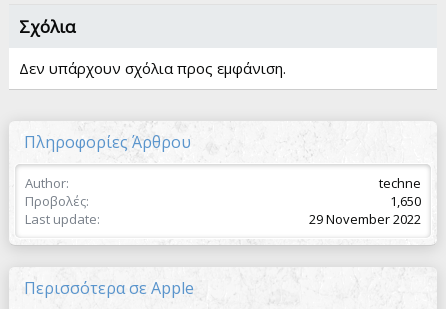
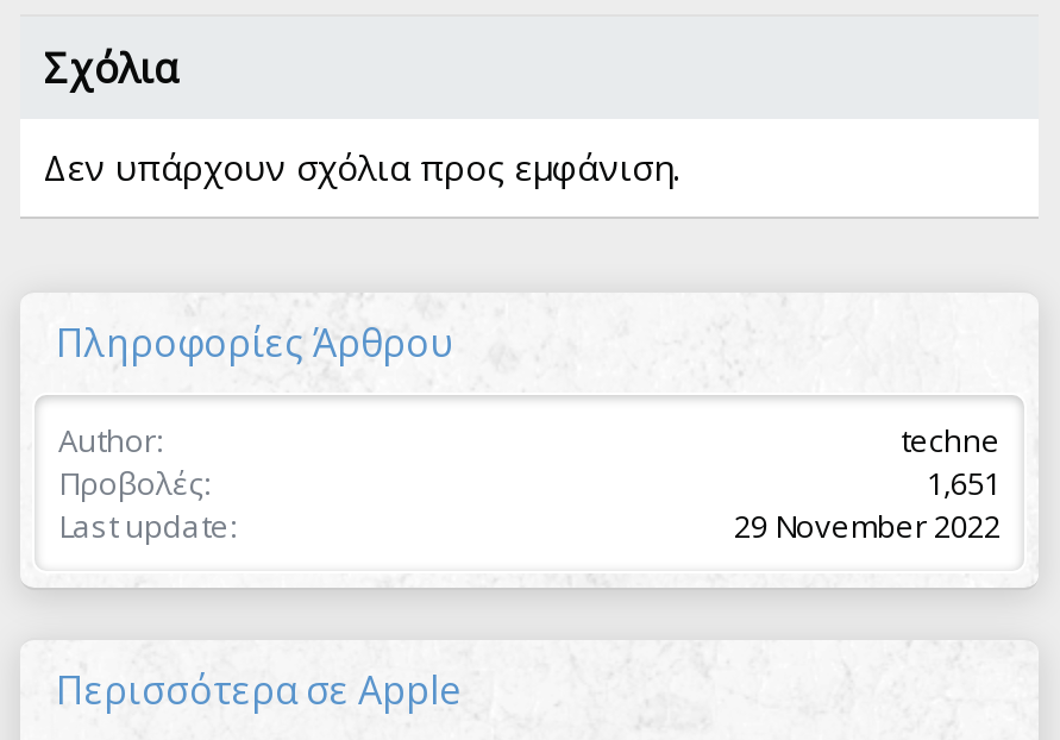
[390,192,421,210] 1,650 -> [927,462,1001,505] 1,651

